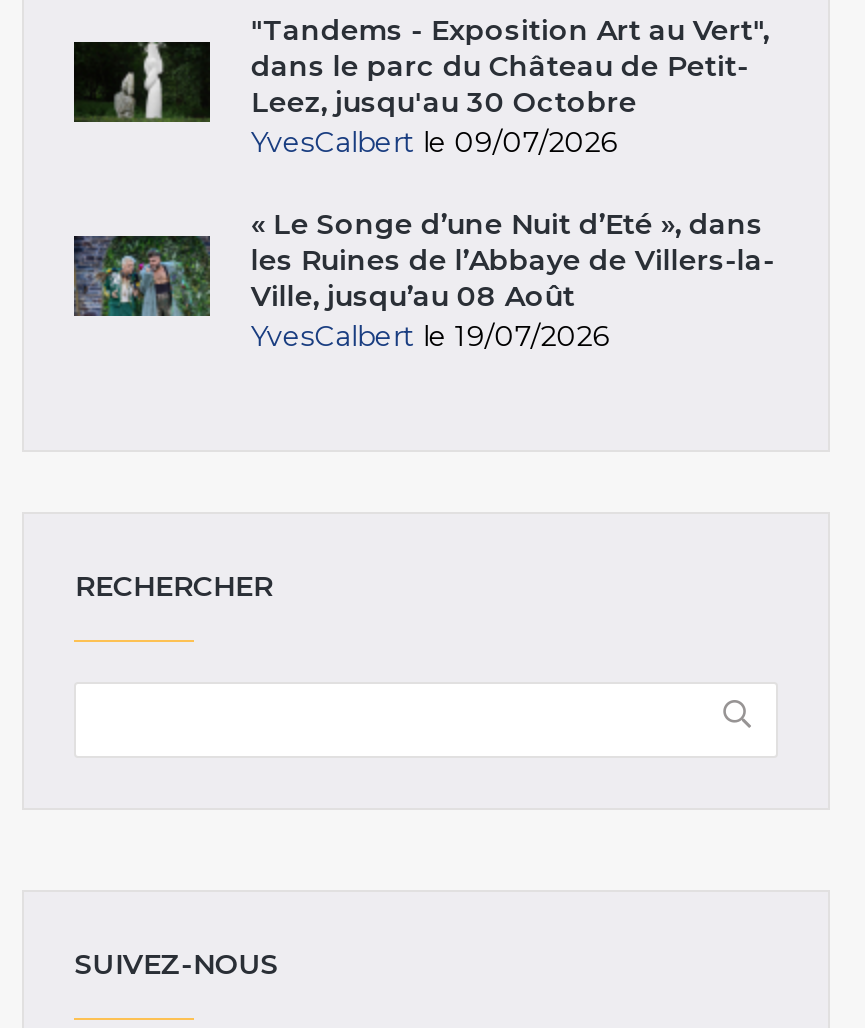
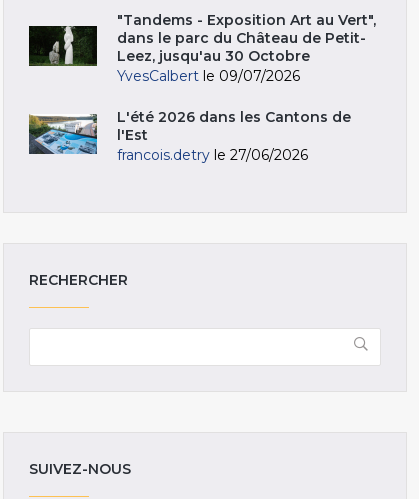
[74,206,775,354] [image] | « Le Songe d’une Nuit d’Eté », dans | les Ruines de l’Abbaye de Villers-la- | Ville, jusqu’au 08 Août | YvesCalbert le 19/07/2026 -> [28,108,351,164] [image] | L'été 2026 dans les Cantons de | l'Est | francois.detry le 27/06/2026

